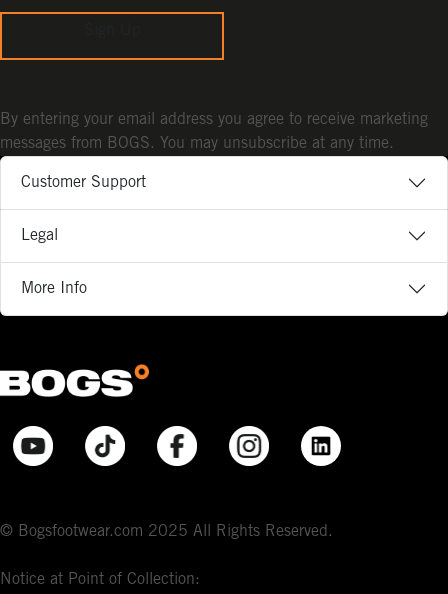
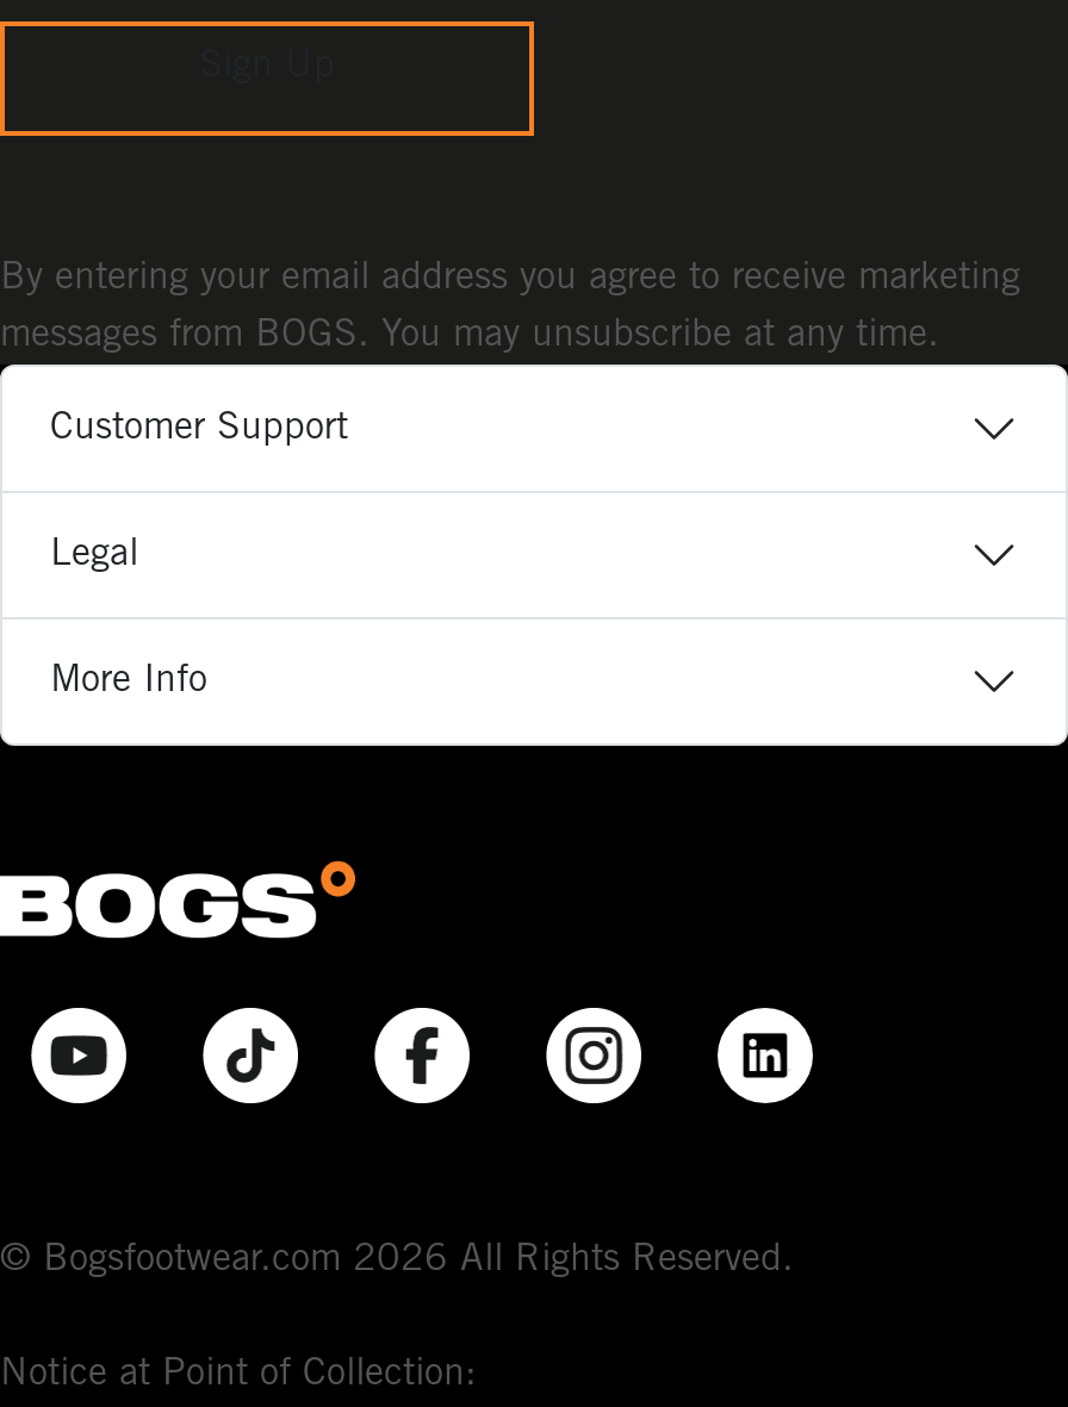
[0,524,333,540] © Bogsfootwear.com 2025 All Rights Reserved. -> [0,1241,794,1279] © Bogsfootwear.com 2026 All Rights Reserved.

